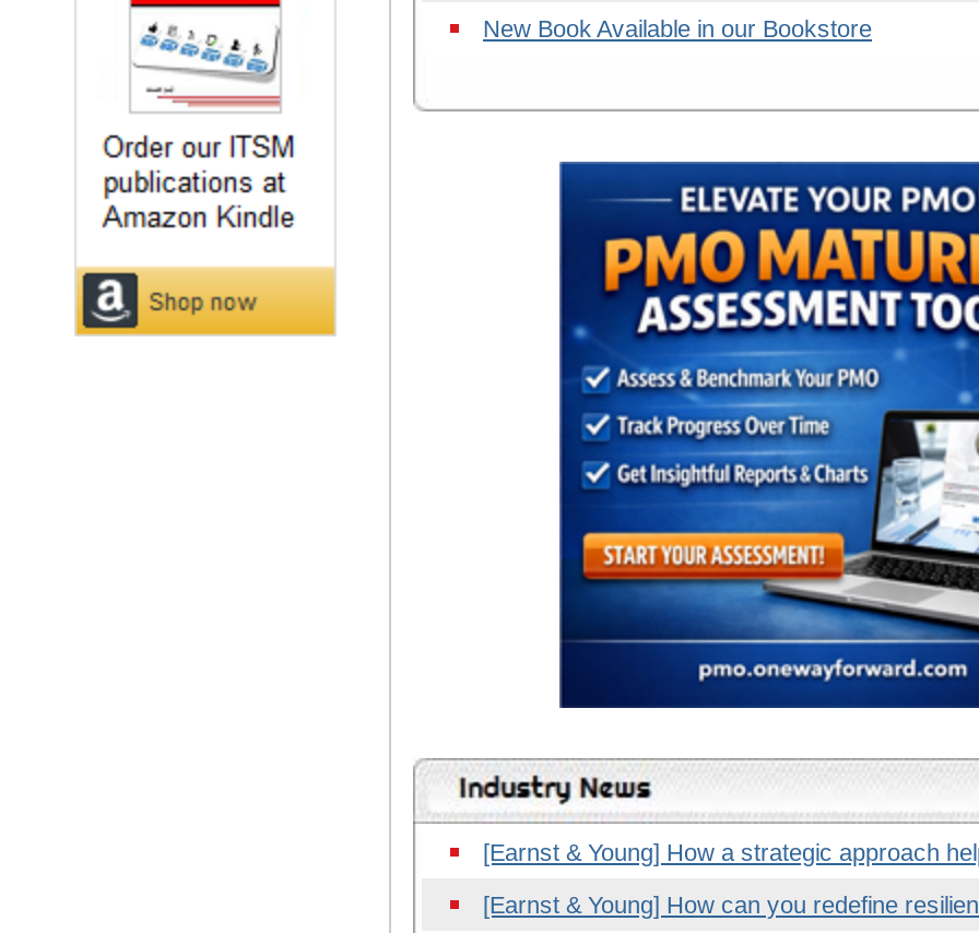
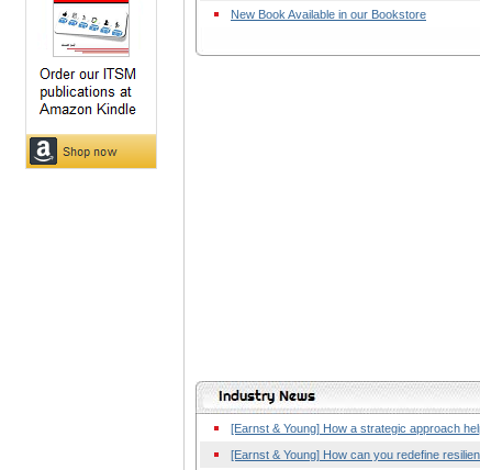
[557,160,972,710] [image] -> none

